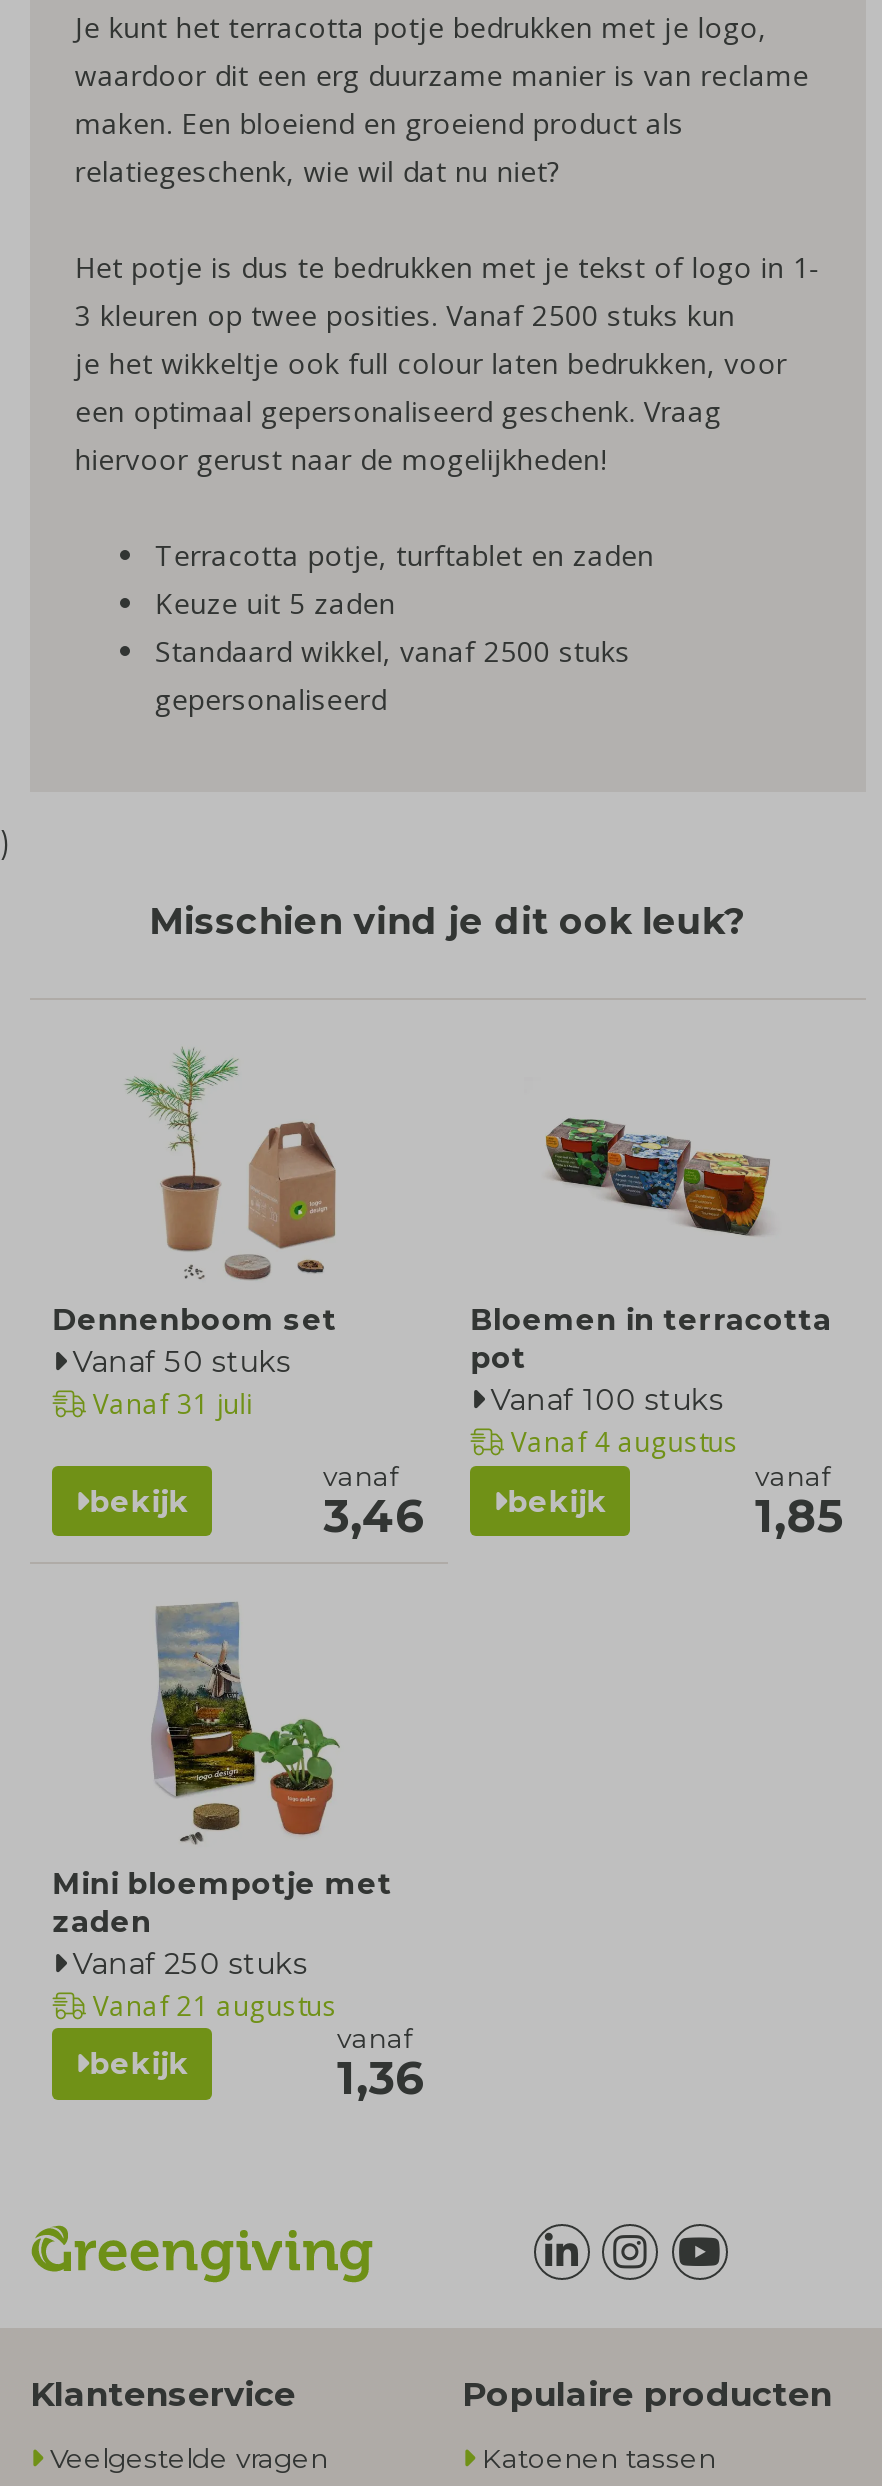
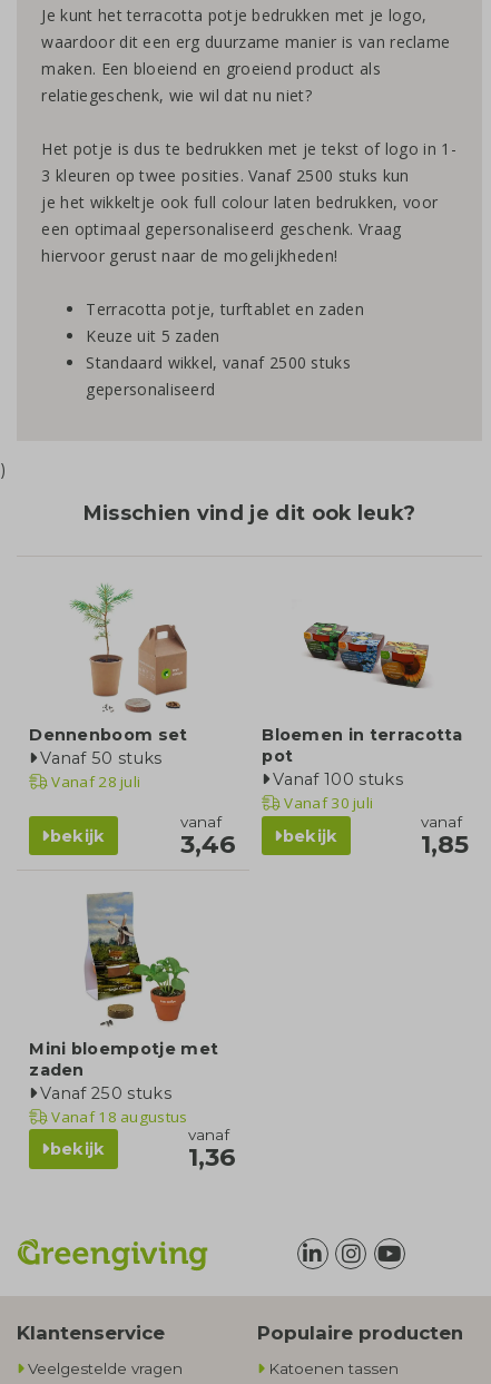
[93,1387,253,1423] Vanaf 31 juli -> [52,772,141,792] Vanaf 28 juli
[511,1425,739,1461] Vanaf 4 augustus -> [284,793,373,813] Vanaf 30 juli
[93,1988,337,2024] Vanaf 21 augustus -> [52,1107,188,1127] Vanaf 18 augustus

